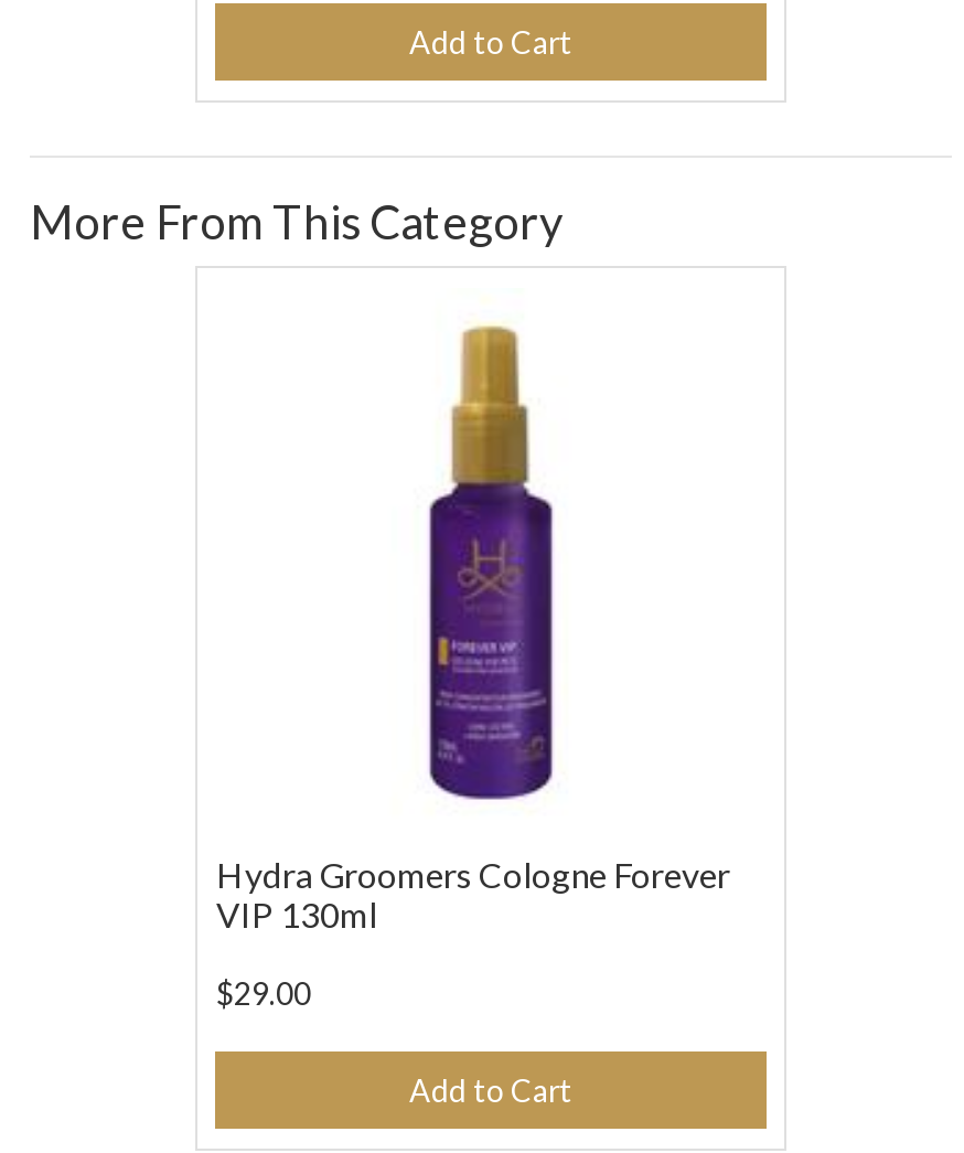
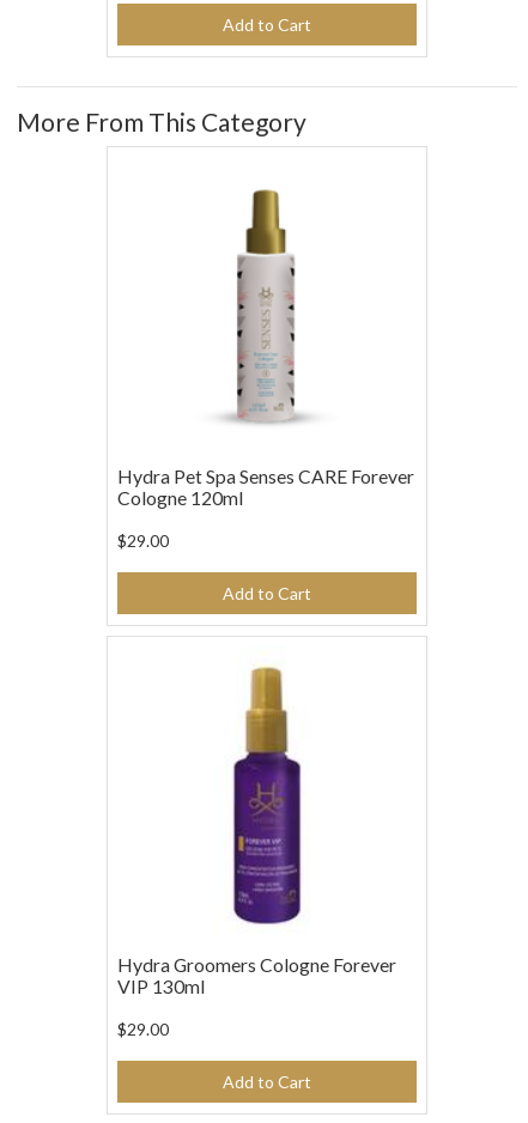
none -> [118,188,415,603] [image] | Hydra Pet Spa Senses CARE Forever | Cologne 120ml | $29.00 | Add to Cart

